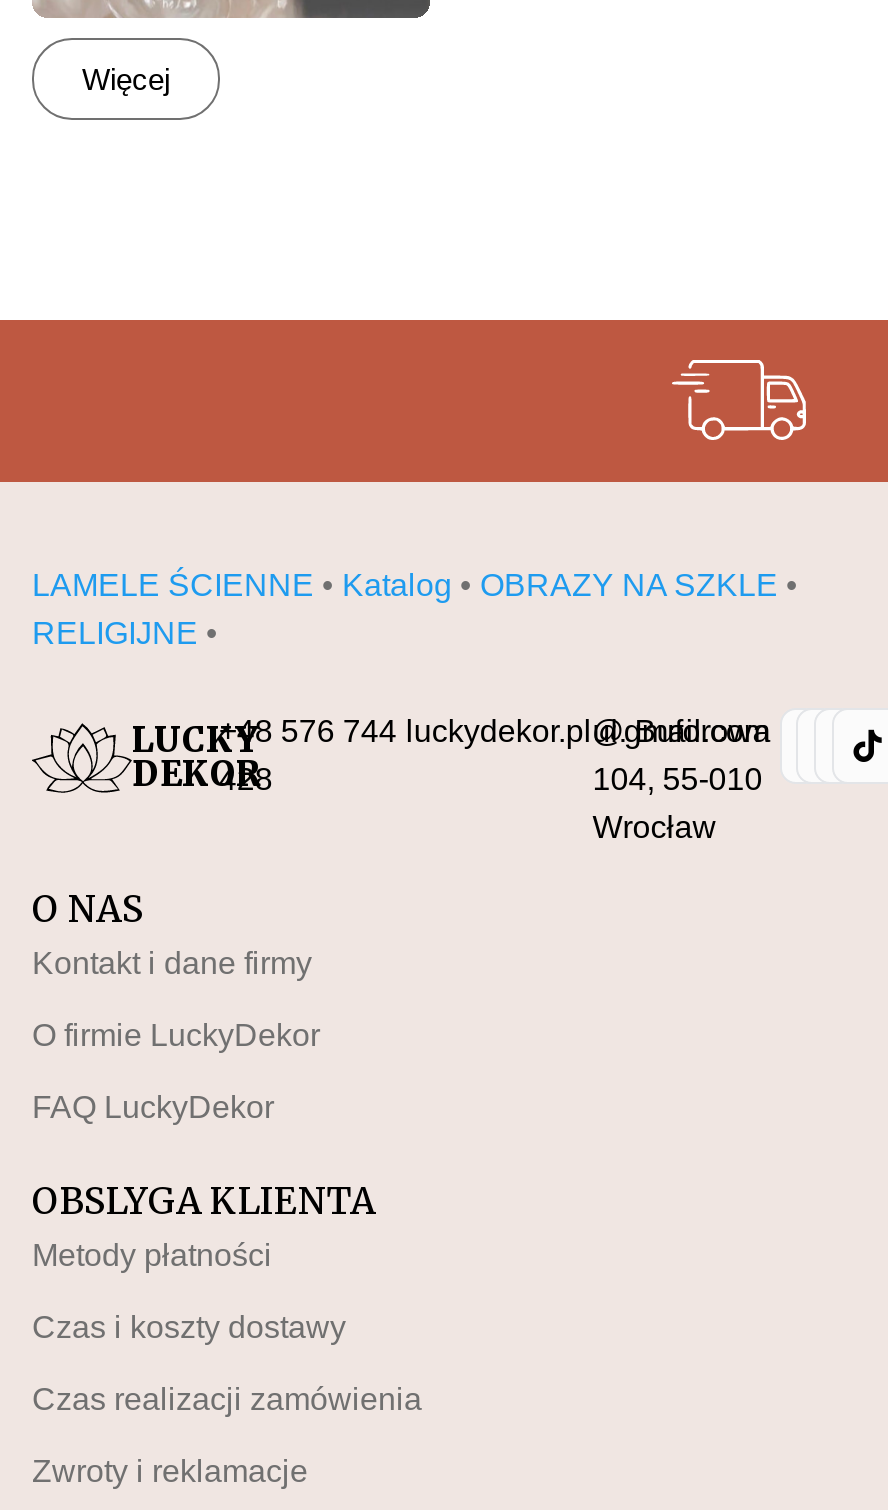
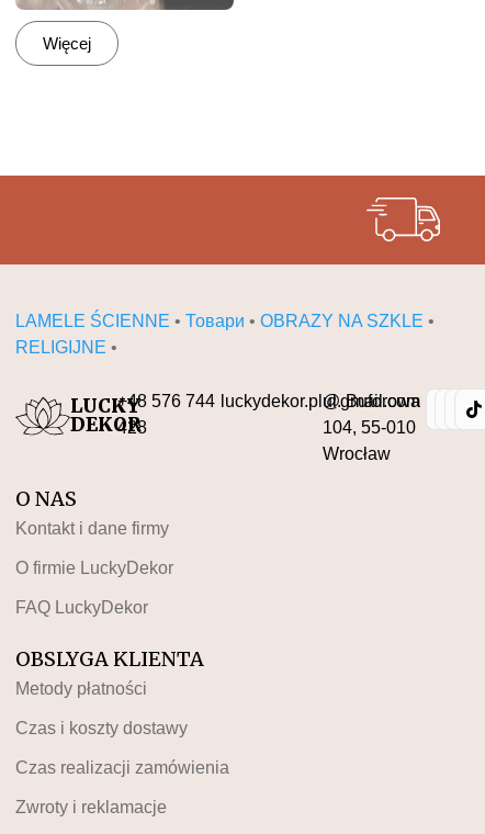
[32,568,798,602] LAMELE ŚCIENNE • Katalog • OBRAZY NA SZKLE • -> [15,312,435,330] LAMELE ŚCIENNE • Товари • OBRAZY NA SZKLE •

